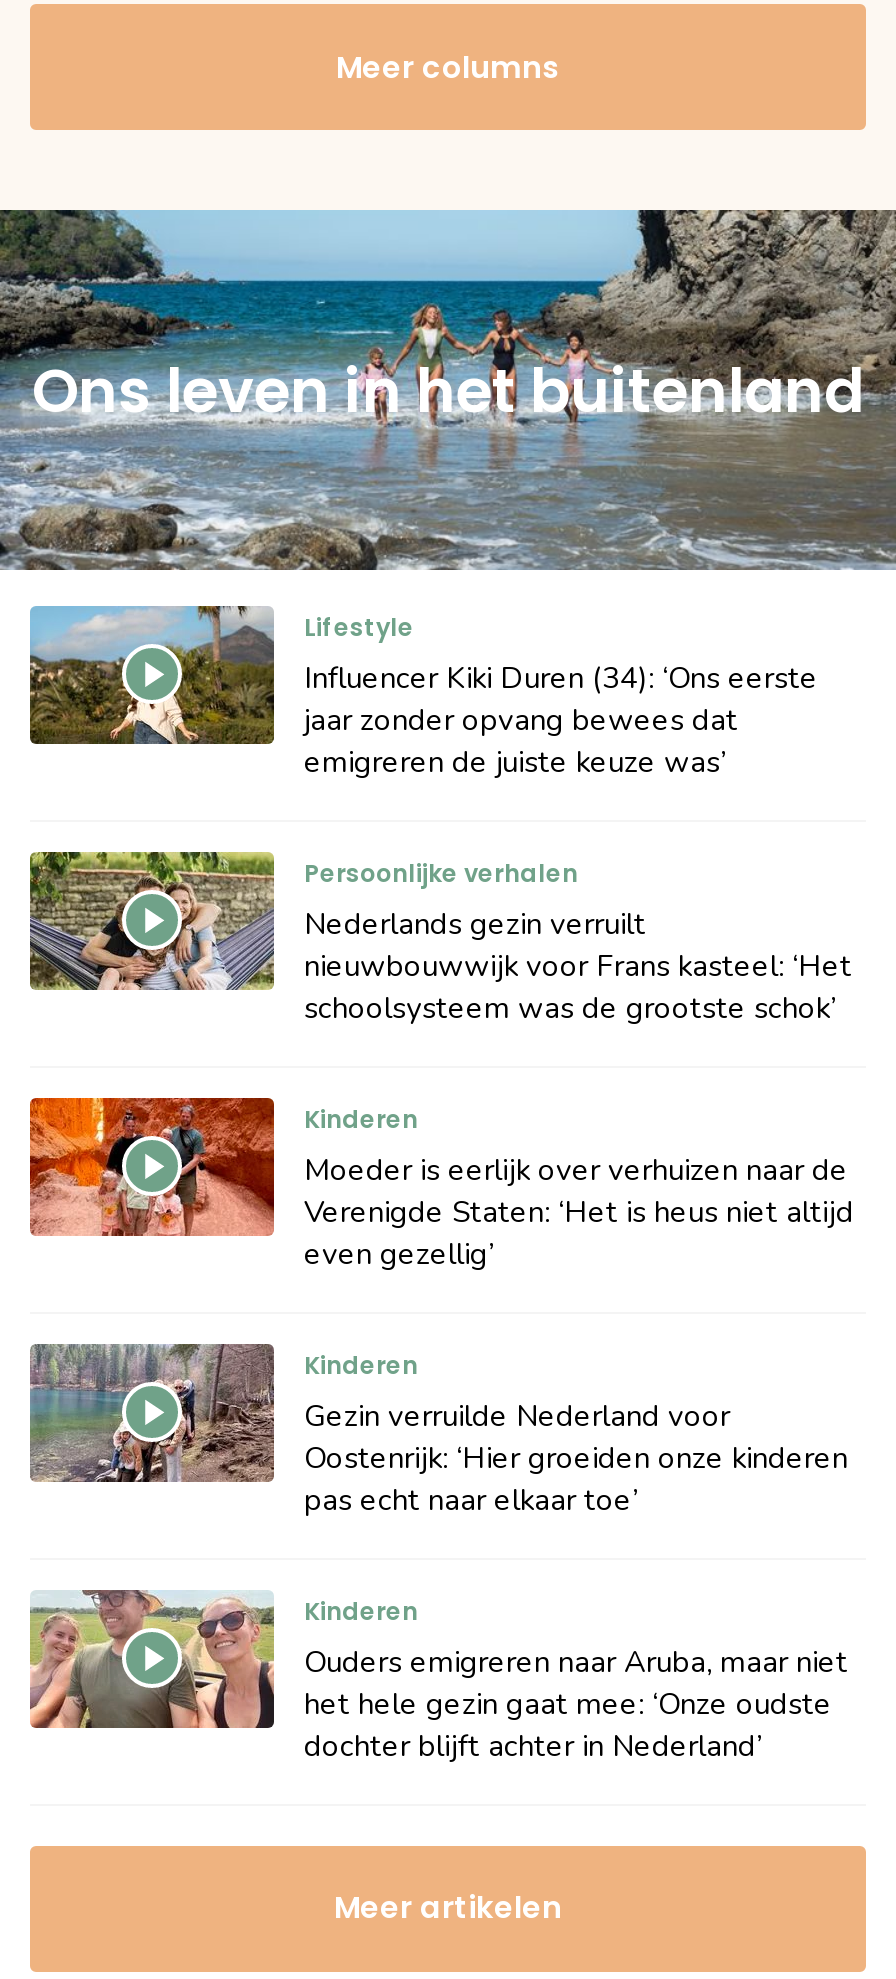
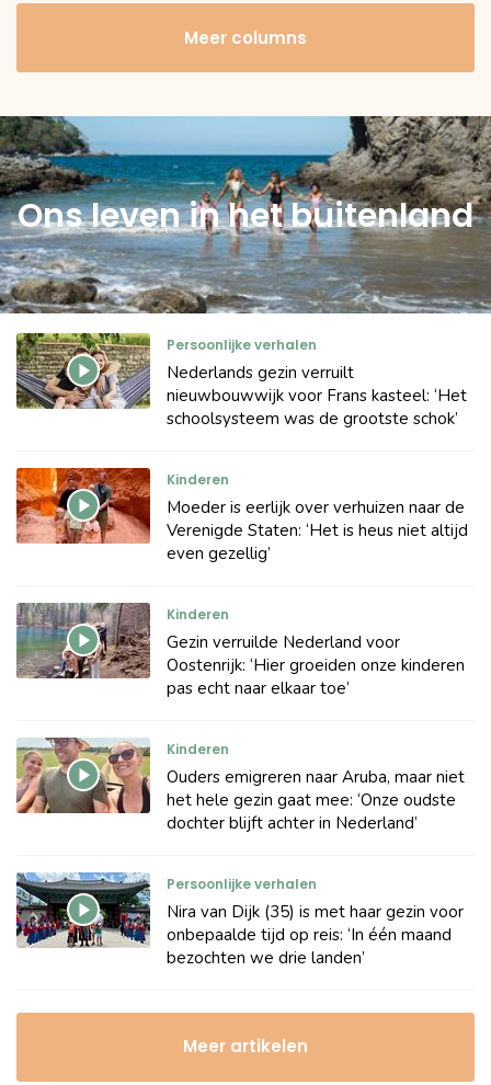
[28,604,818,782] [image] | Lifestyle | Influencer Kiki Duren (34): ‘Ons eerste | jaar zonder opvang bewees dat | emigreren de juiste keuze was’ -> none
moved [26,848,854,1766] -> [14,331,468,834]: [image] | Persoonlijke verhalen | Nederlands gezin verruilt | ... | het hele gezin gaat mee: ‘Onze oudste | dochter blijft achter in Nederland’
none -> [15,872,464,969] [image] | Persoonlijke verhalen | Nira van Dijk (35) is met haar gezin voor | onbepaalde tijd op reis: ‘In één maand | bezochten we drie landen’

